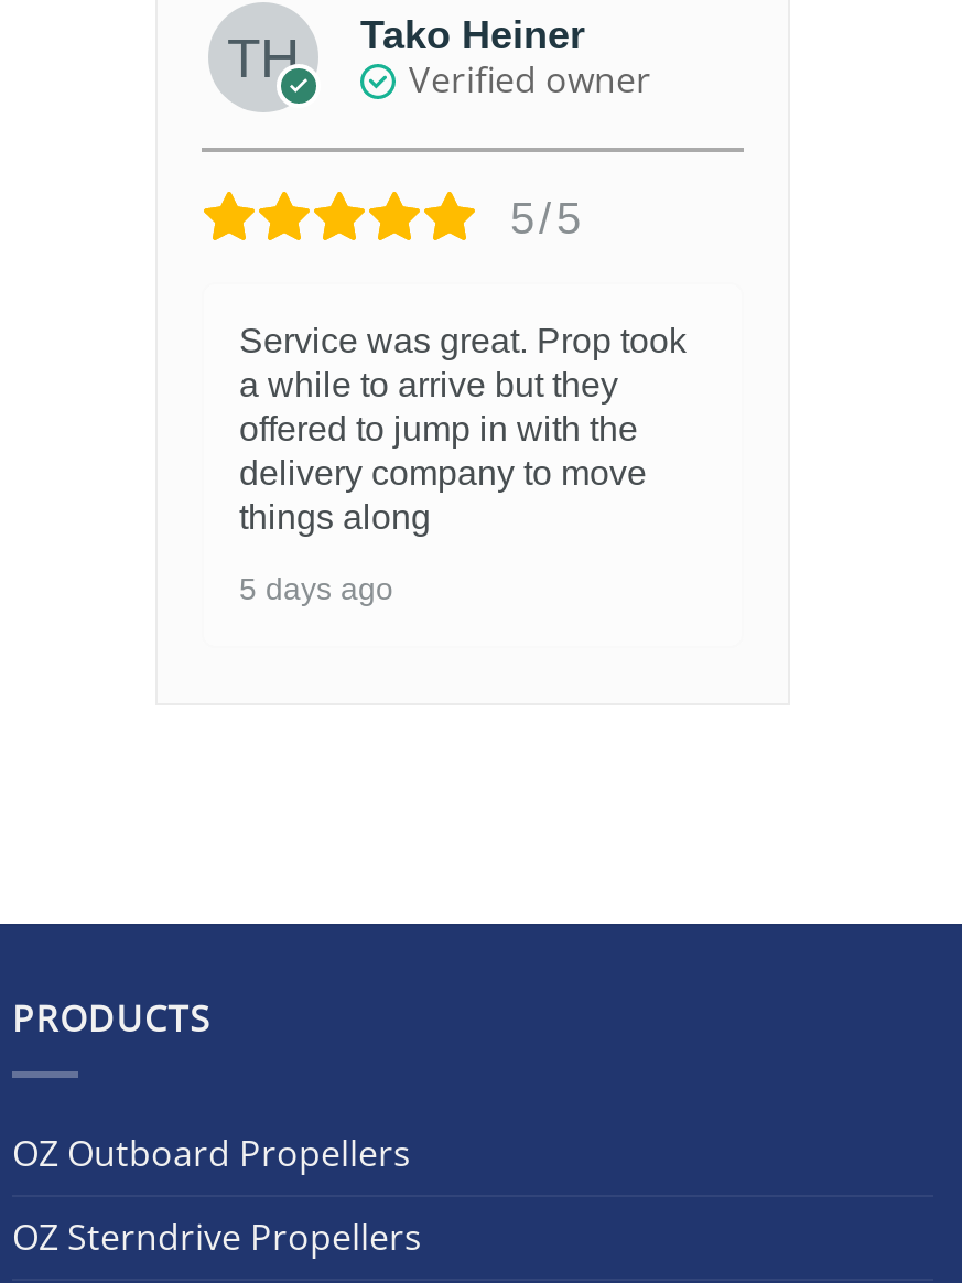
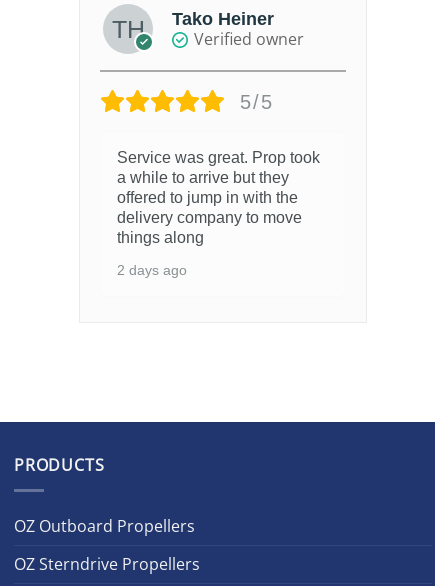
[239,571,393,607] 5 days ago -> [117,262,187,278] 2 days ago

